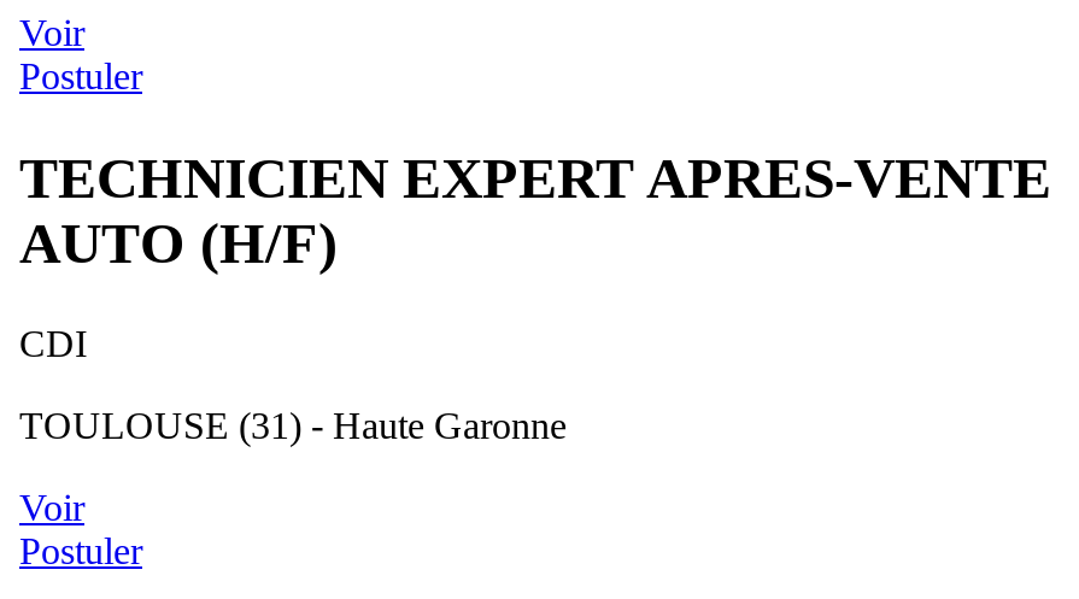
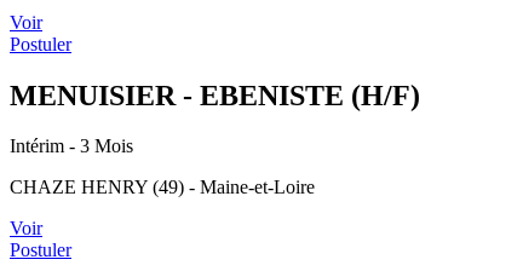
[19,146,1051,274] TECHNICIEN EXPERT APRES-VENTE | AUTO (H/F) -> [10,79,420,111] MENUISIER - EBENISTE (H/F)
[19,324,87,365] CDI -> [10,136,133,157] Intérim - 3 Mois
[19,406,567,447] TOULOUSE (31) - Haute Garonne -> [10,177,315,198] CHAZE HENRY (49) - Maine-et-Loire

